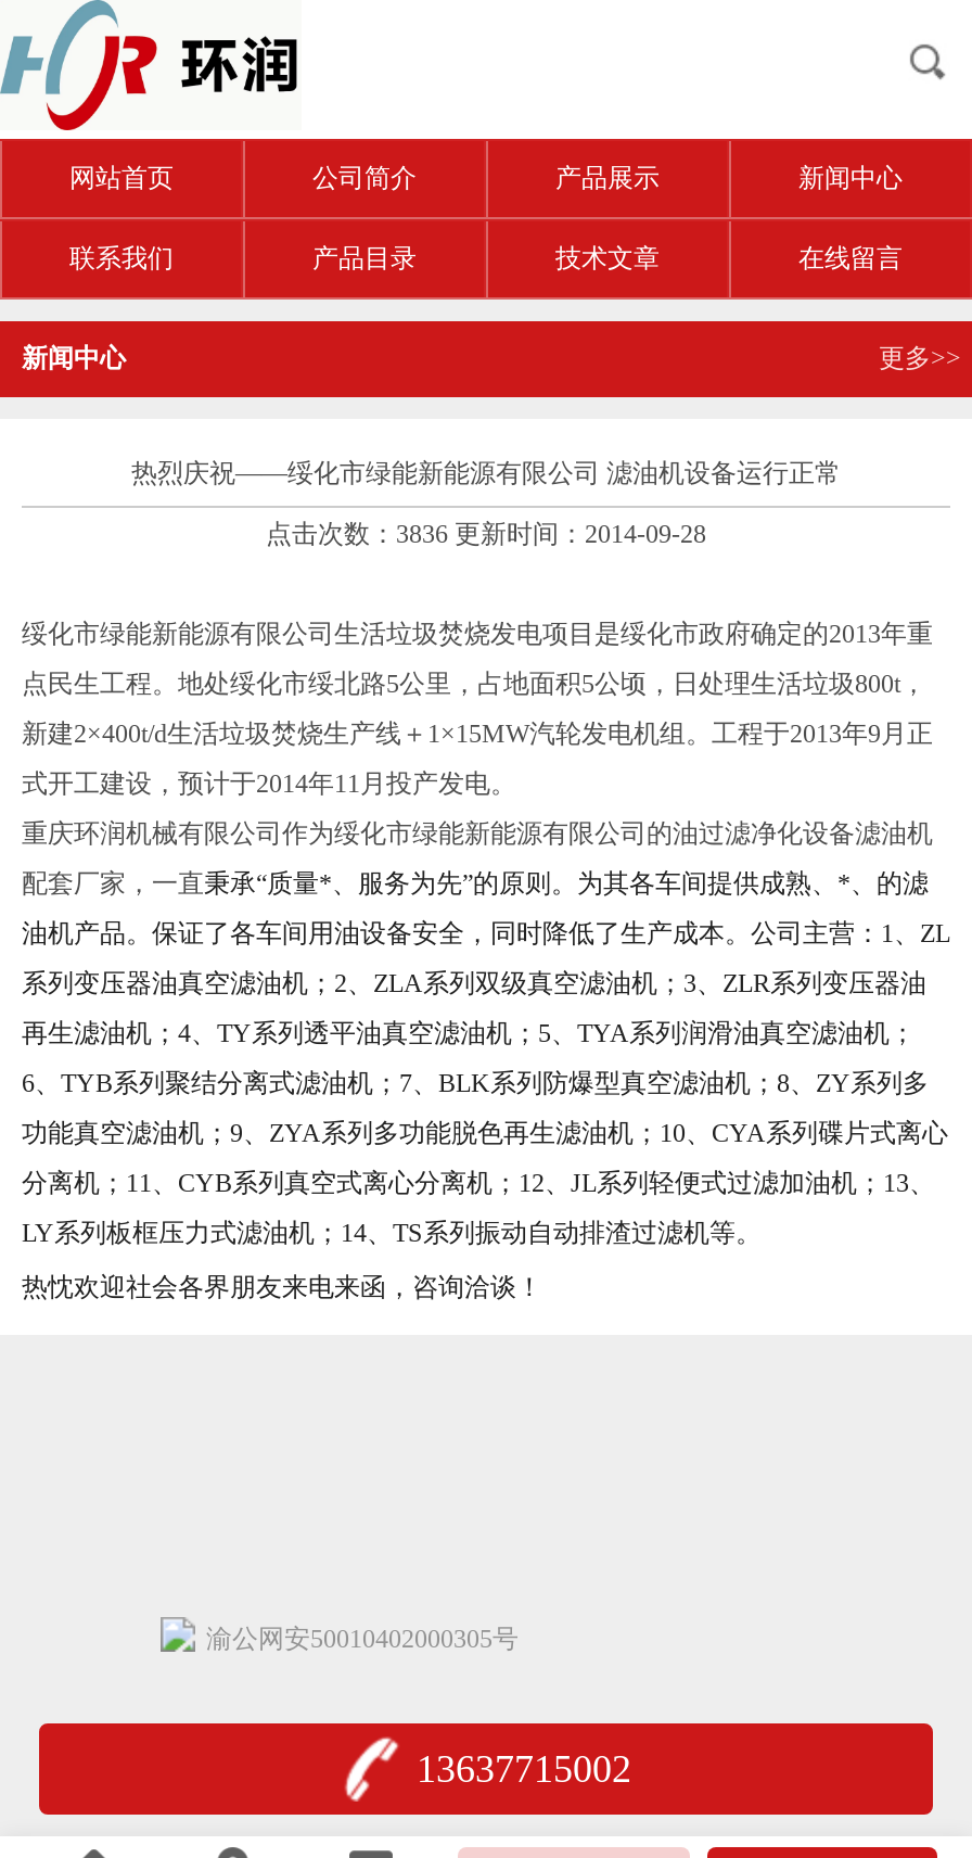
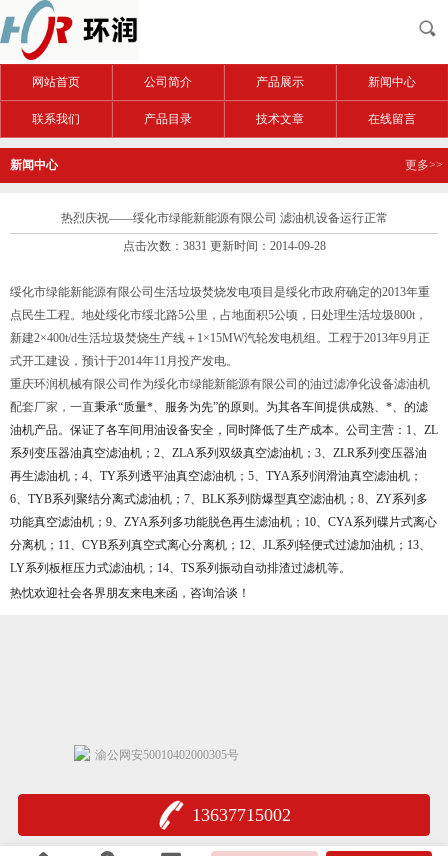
[266,519,706,549] 点击次数：3836 更新时间：2014-09-28 -> [122,239,325,253] 点击次数：3831 更新时间：2014-09-28

